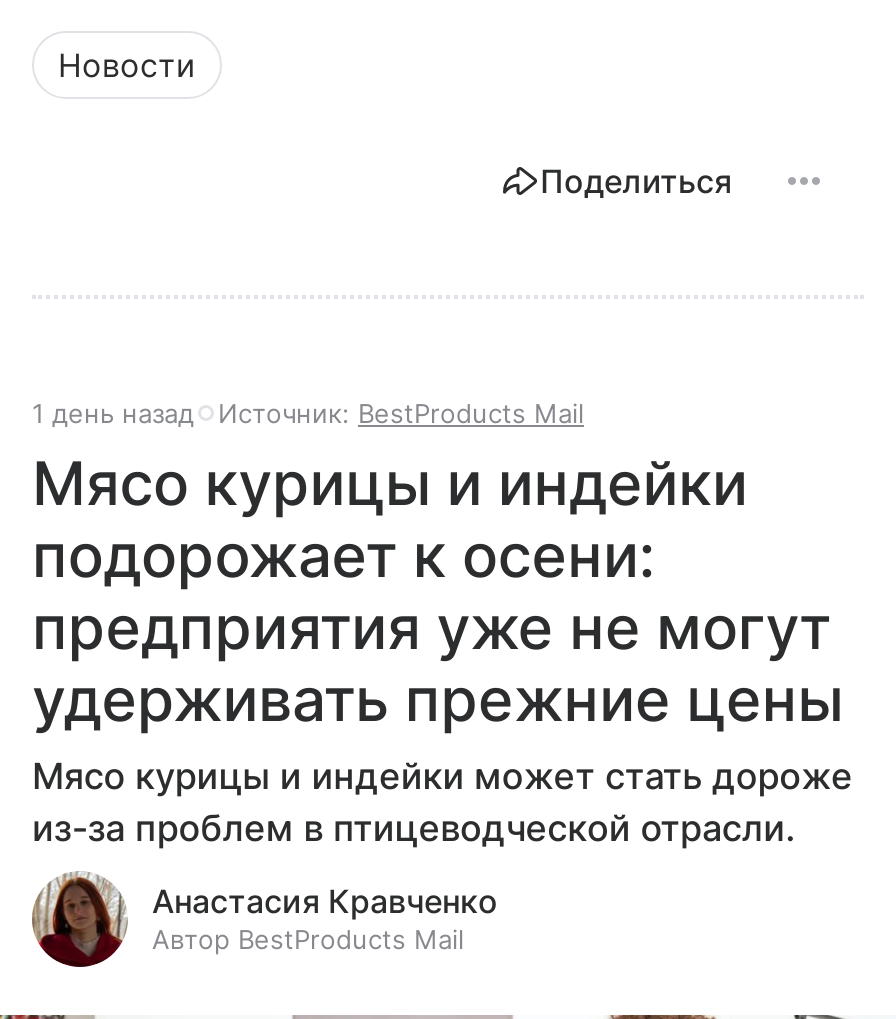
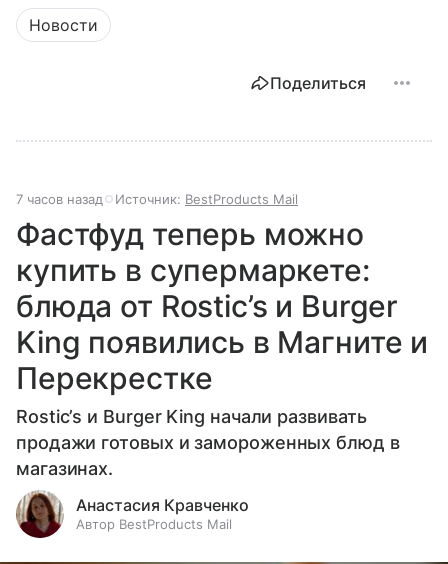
[32,398,584,430] 1 день назад Источник: BestProducts Mail -> [16,191,298,207] 7 часов назад Источник: BestProducts Mail
[32,448,853,850] Мясо курицы и индейки | подорожает к осени: | предприятия уже не могут | удерживать прежние цены | Мясо курицы и индейки может стать дороже | из-за проблем в птицеводческой отрасли. -> [16,216,428,479] Фастфуд теперь можно | купить в супермаркете: | блюда от Rostic’s и Burger | King появились в Магните и | Перекрестке | Rostic’s и Burger King начали развивать | продажи готовых и замороженных блюд в | магазинах.

